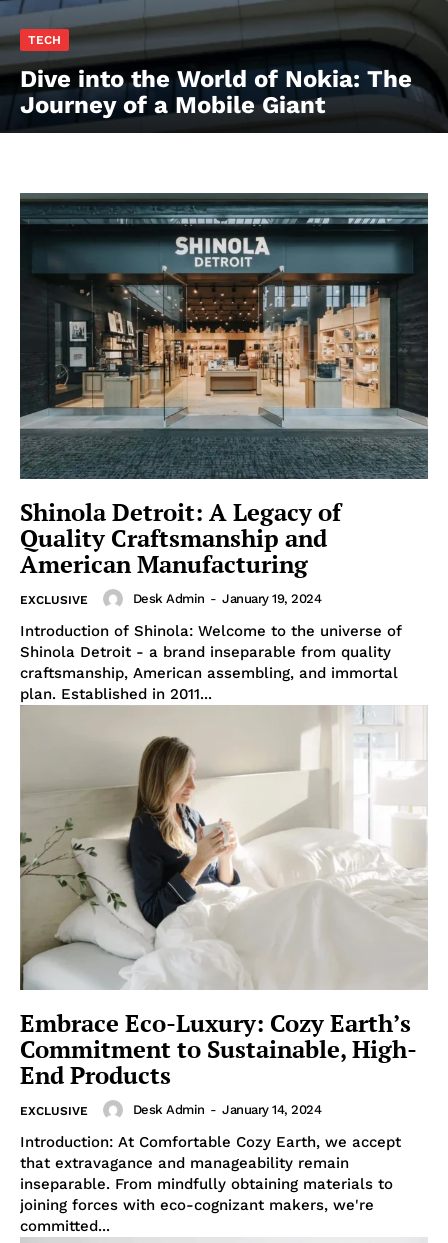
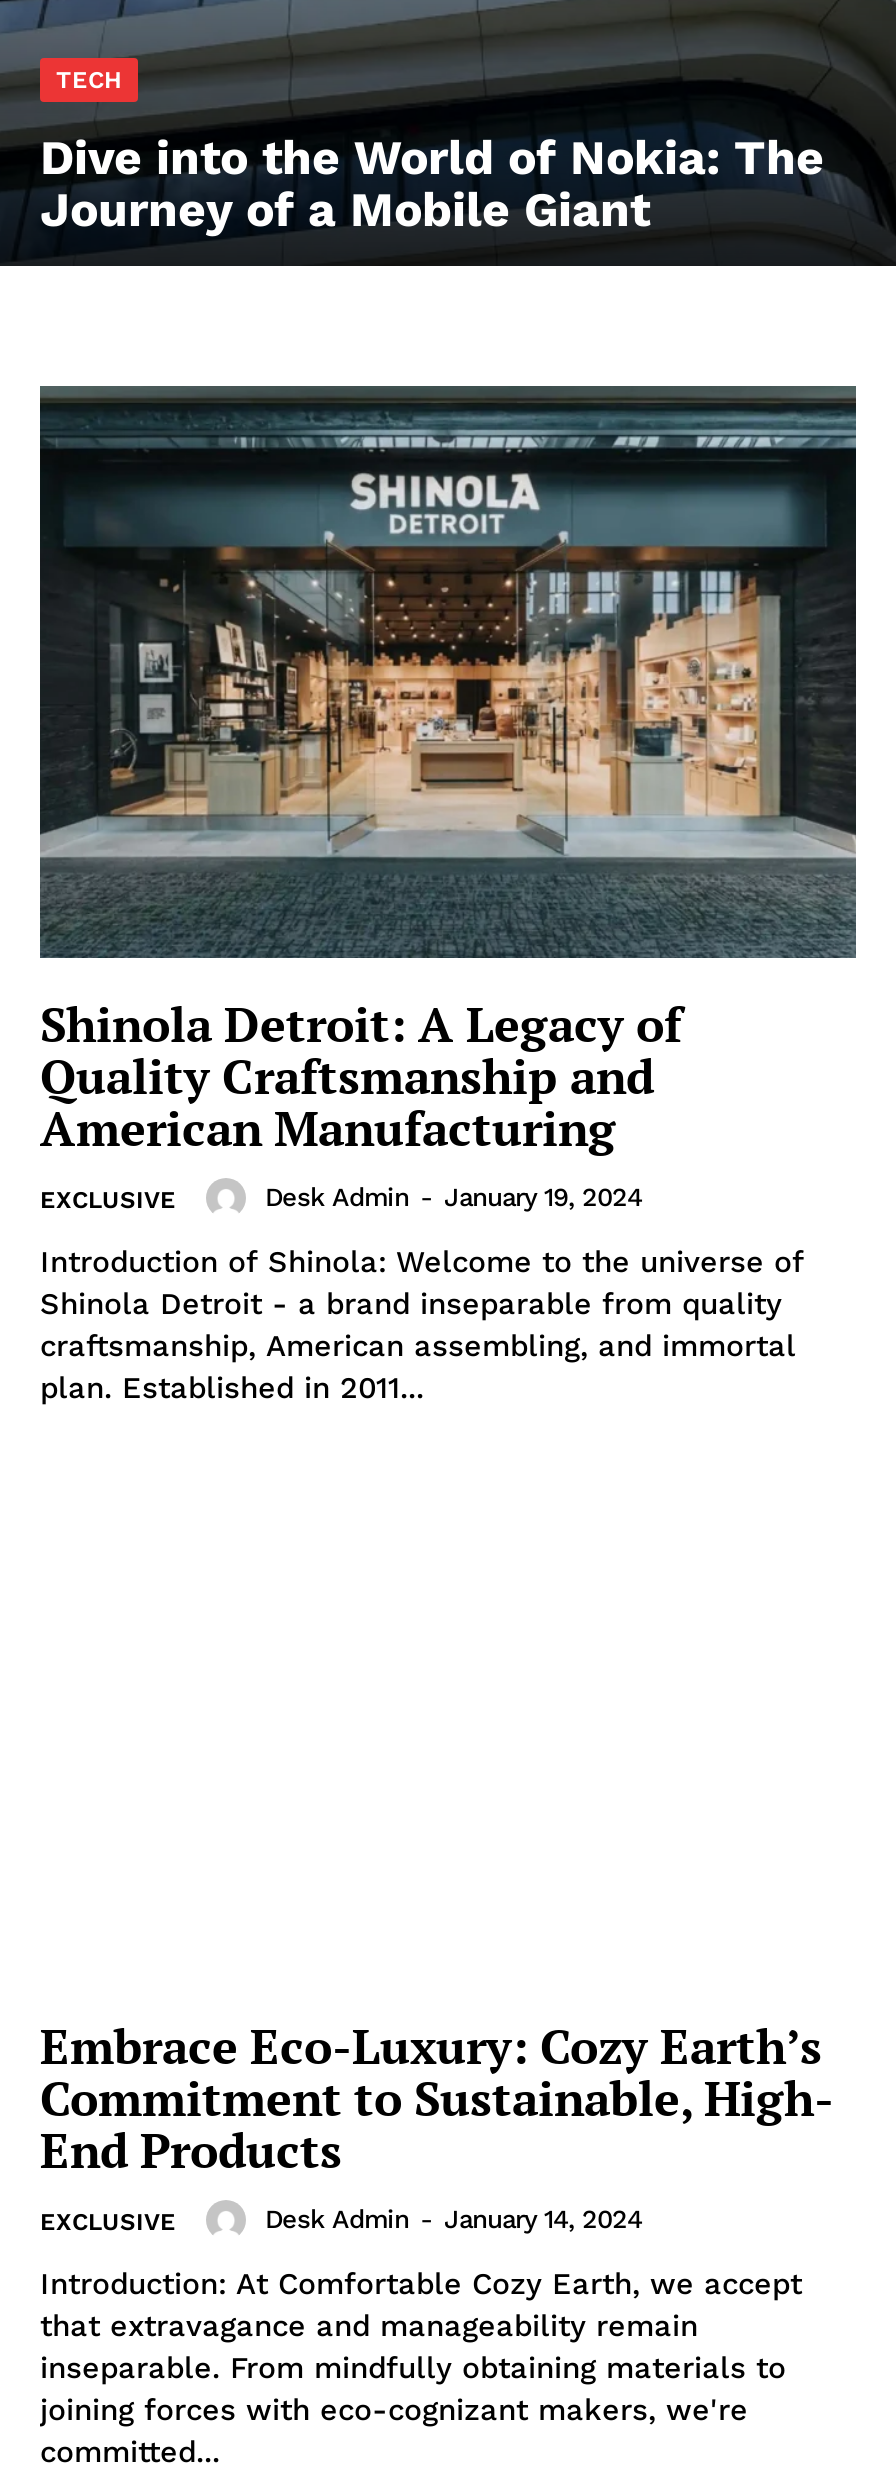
[19,705,428,991] [image] -> none

